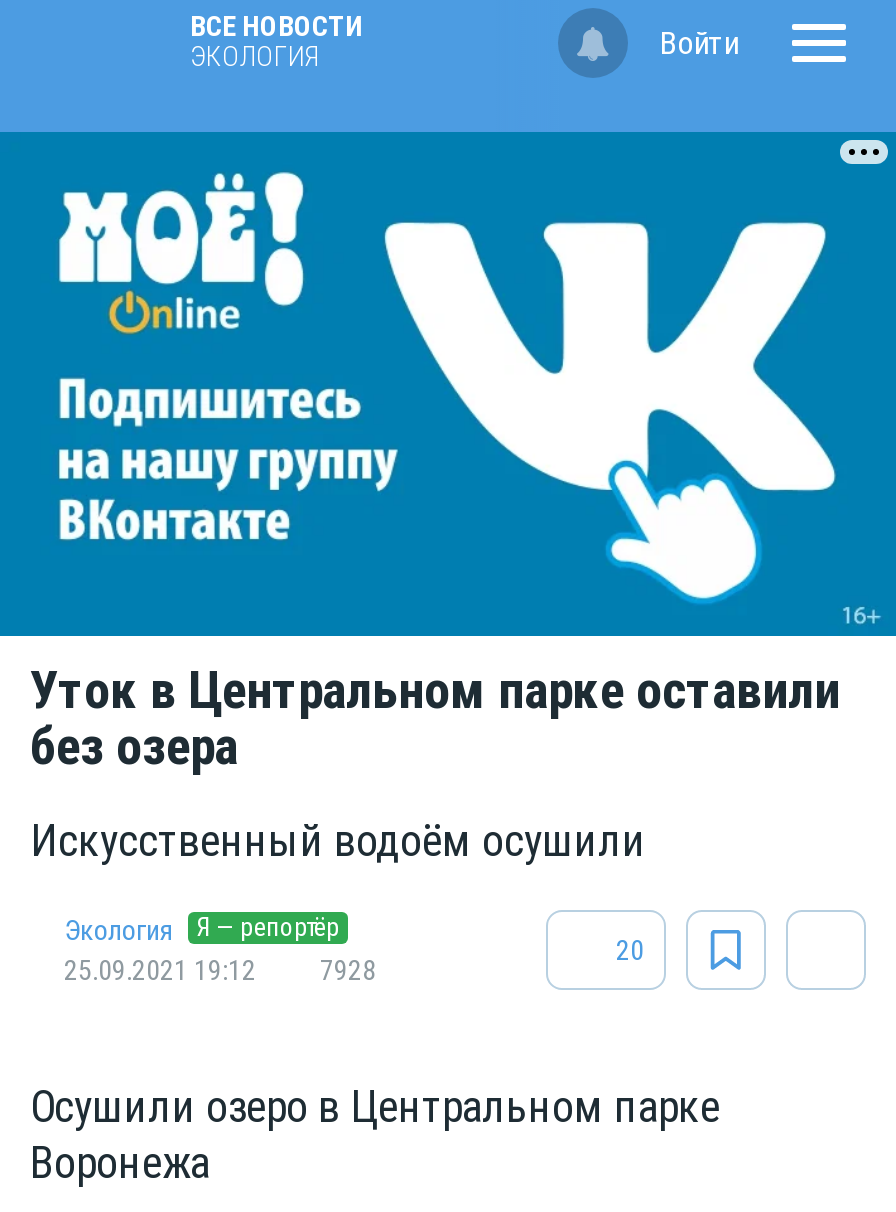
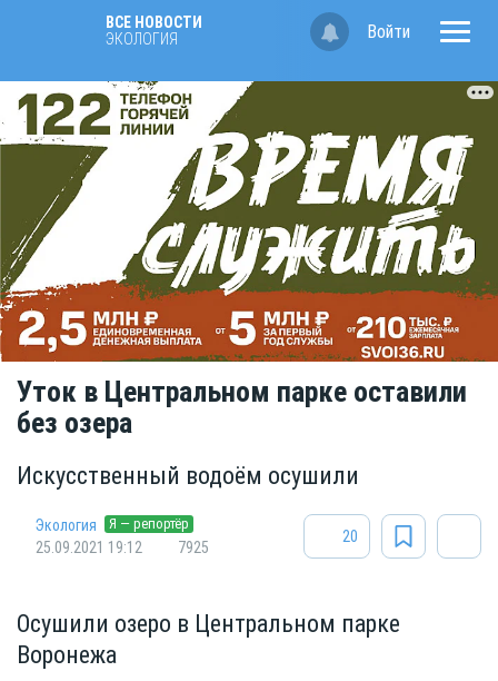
[6,130,890,638] [image] -> [3,80,495,363] [image]
[64,955,376,987] 25.09.2021 19:12 7928 -> [36,539,209,557] 25.09.2021 19:12 7925

